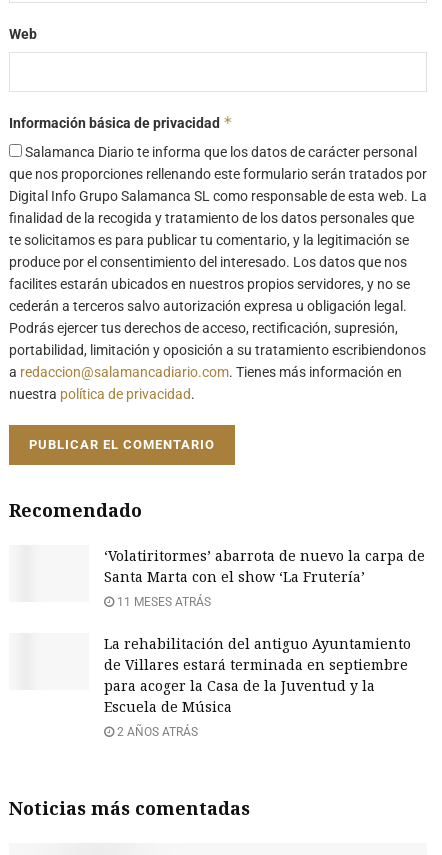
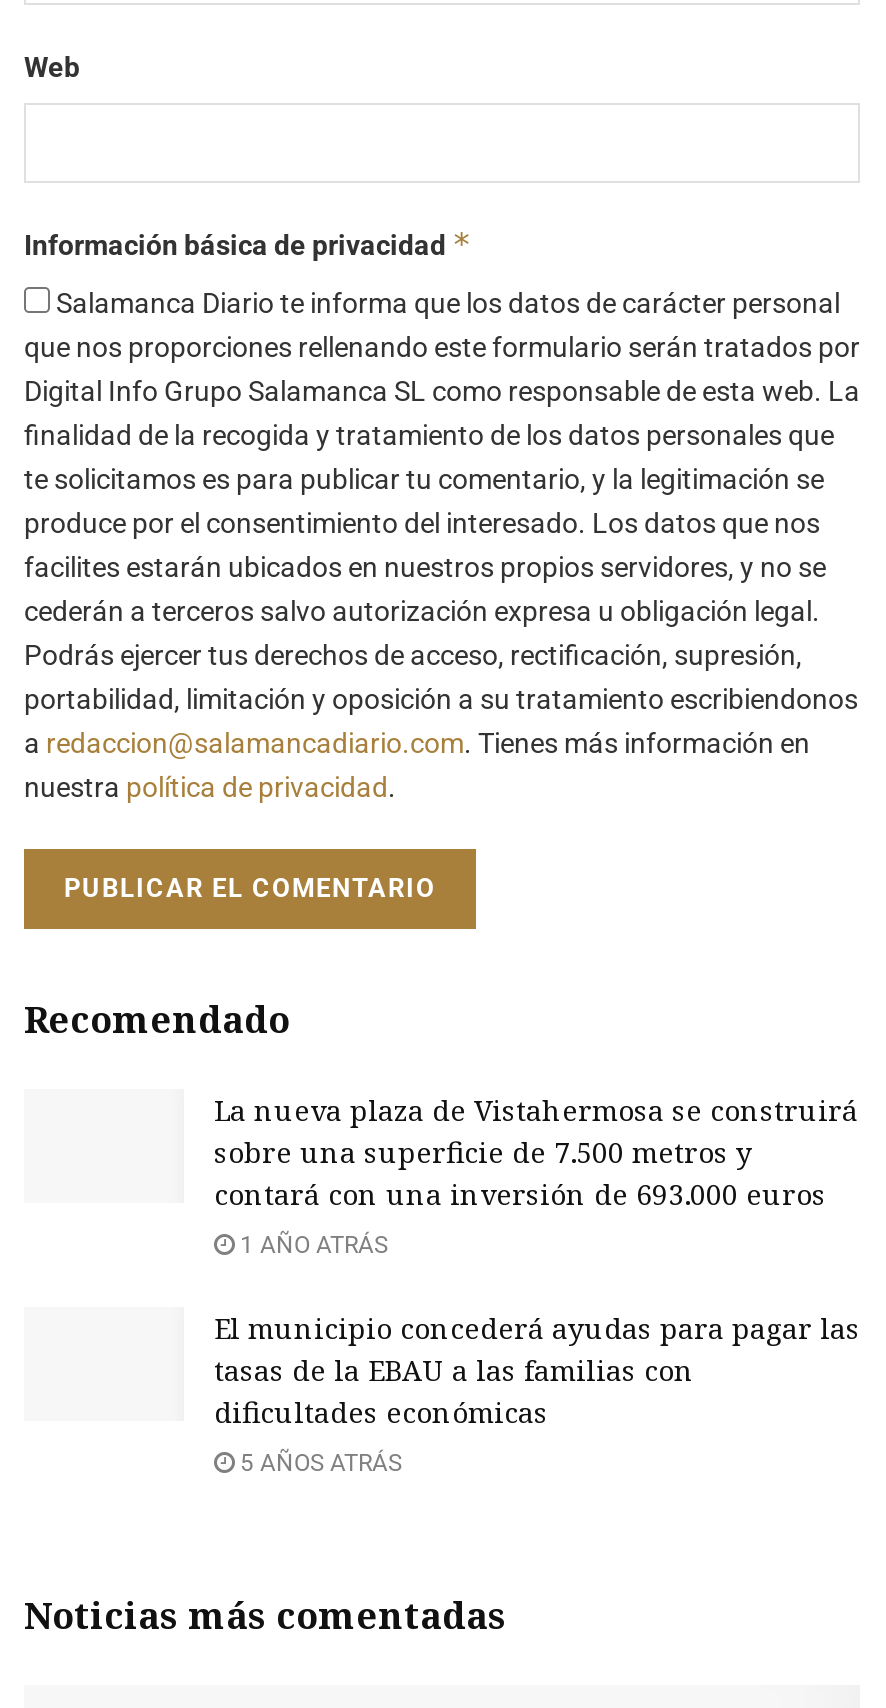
[104,546,425,586] ‘Volatiritormes’ abarrota de nuevo la carpa de | Santa Marta con el show ‘La Frutería’ -> [214,1091,858,1213] La nueva plaza de Vistahermosa se construirá | sobre una superficie de 7.500 metros y | contará con una inversión de 693.000 euros
[114,595,211,609] 11 MESES ATRÁS -> [234,1231,388,1259] 1 AÑO ATRÁS
[104,634,411,716] La rehabilitación del antiguo Ayuntamiento | de Villares estará terminada en septiembre | para acoger la Casa de la Juventud y la | Escuela de Música -> [214,1309,860,1431] El municipio concederá ayudas para pagar las | tasas de la EBAU a las familias con | dificultades económicas
[114,725,198,739] 2 AÑOS ATRÁS -> [234,1449,402,1477] 5 AÑOS ATRÁS

